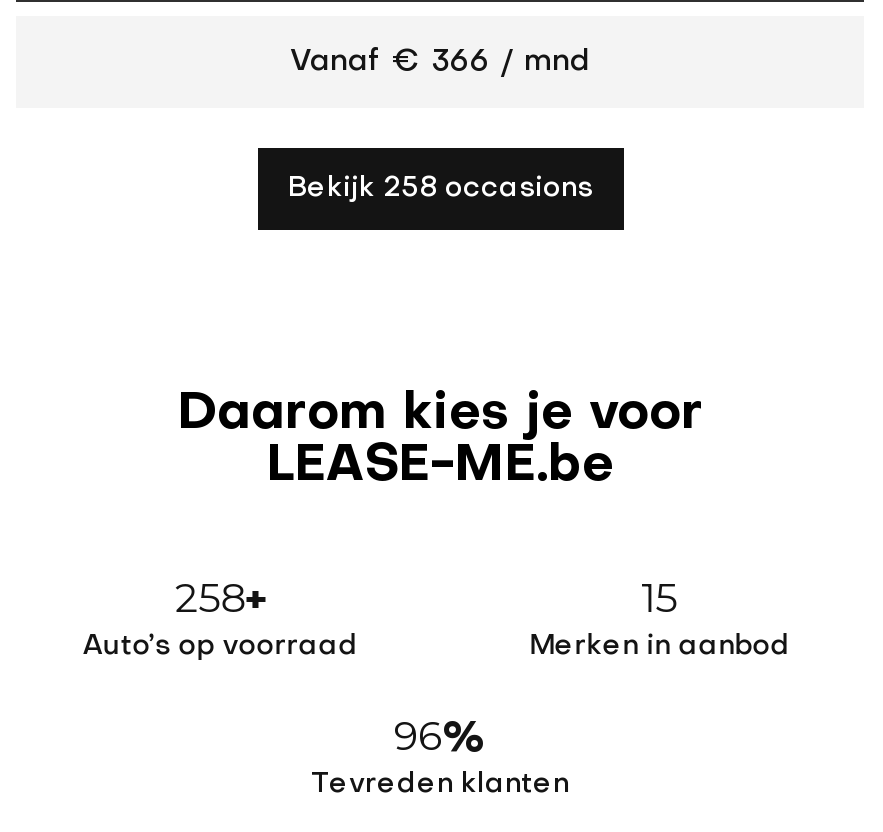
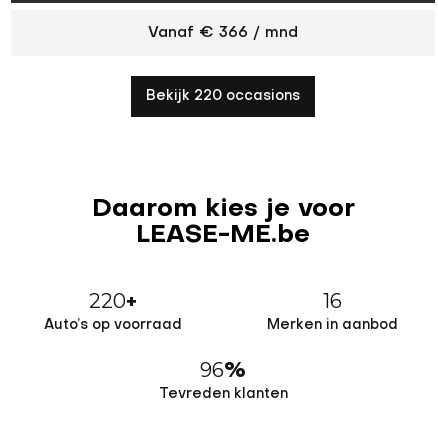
[287,176,593,202] Bekijk 258 occasions -> [146,90,300,103] Bekijk 220 occasions
[174,574,266,622] 258+ -> [89,289,137,313] 220+
[642,574,678,622] 15 -> [323,289,342,313] 16

